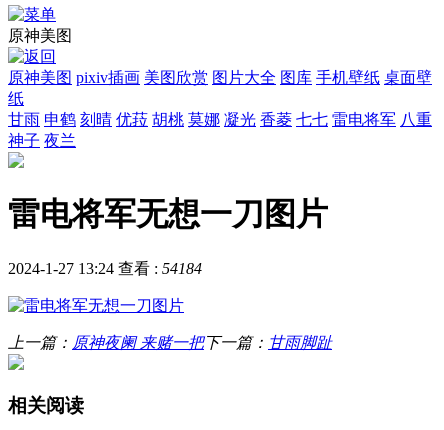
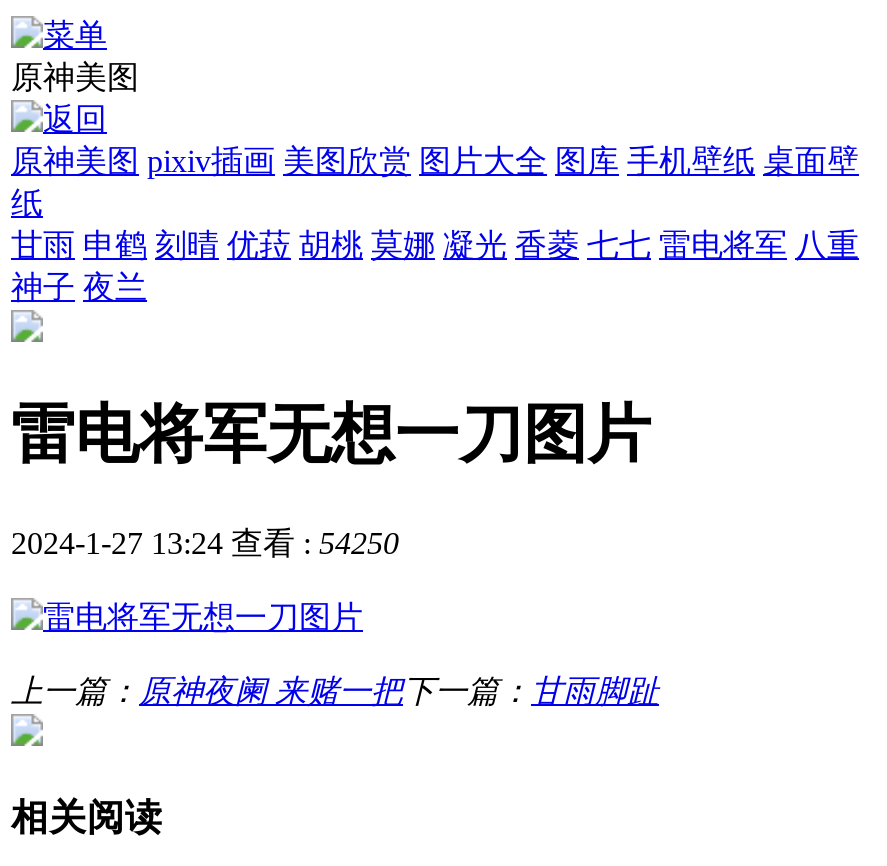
[8,260,202,277] 2024-1-27 13:24 查看 : 54184 -> [11,526,399,560] 2024-1-27 13:24 查看 : 54250

